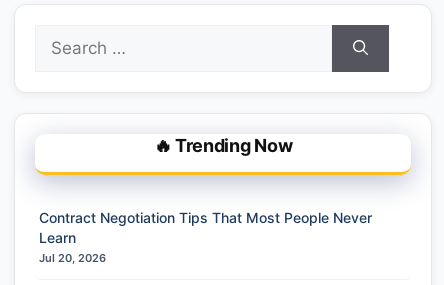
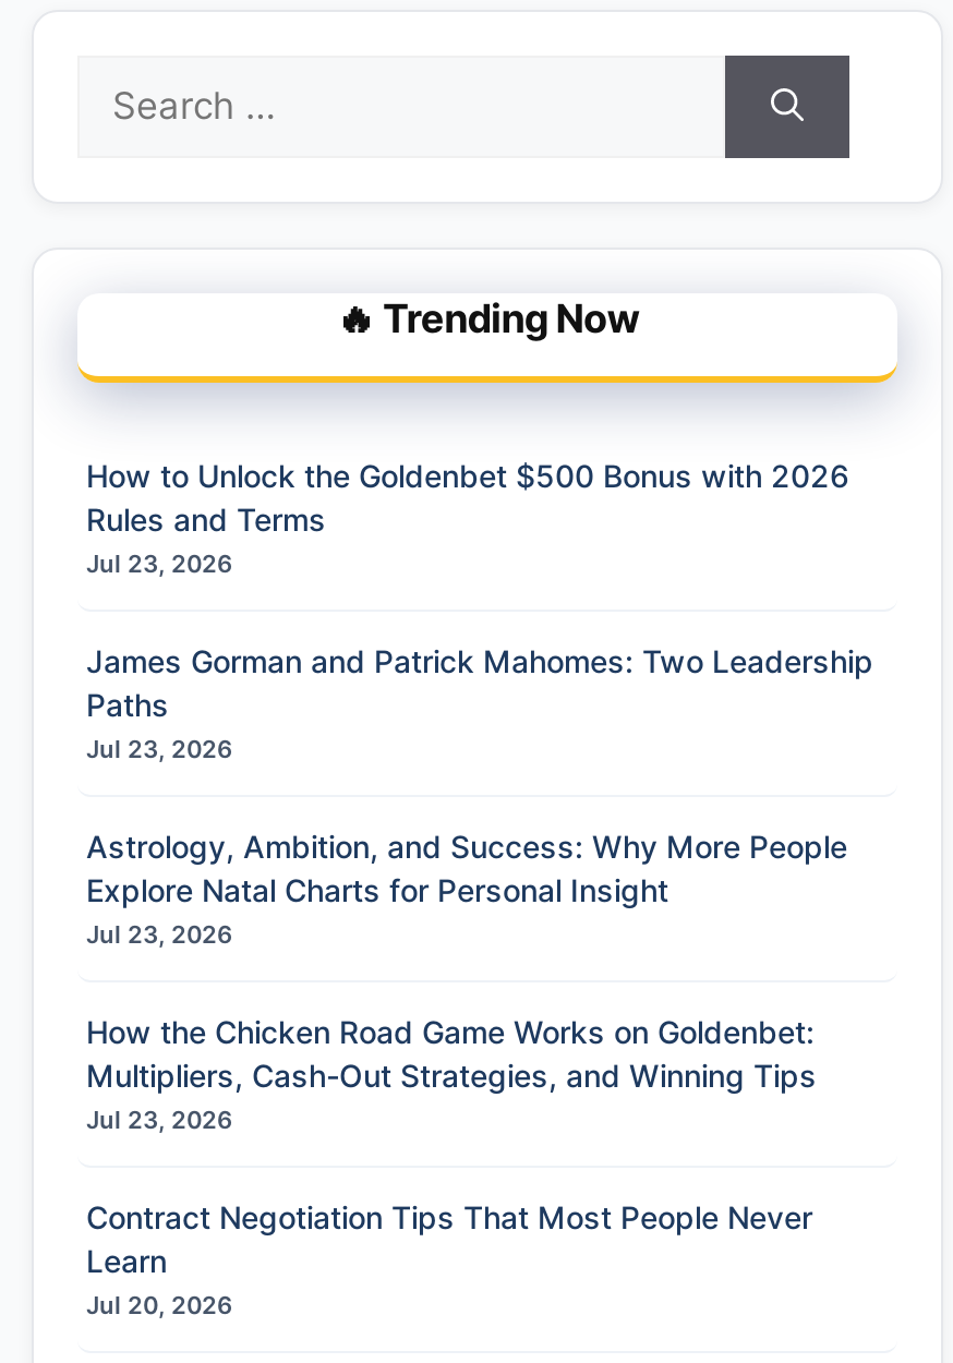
none -> [86,456,873,1134] How to Unlock the Goldenbet $500 Bonus with 2026 | Rules and Terms | Jul 23, 2026 | James Gorman and Patrick Mahomes: Two Leadership | Paths | Jul 23, 2026 | Astrology, Ambition, and Success: Why More People | Explore Natal Charts for Personal Insight | Jul 23, 2026 | How the Chicken Road Game Works on Goldenbet: | Multipliers, Cash-Out Strategies, and Winning Tips | Jul 23, 2026

